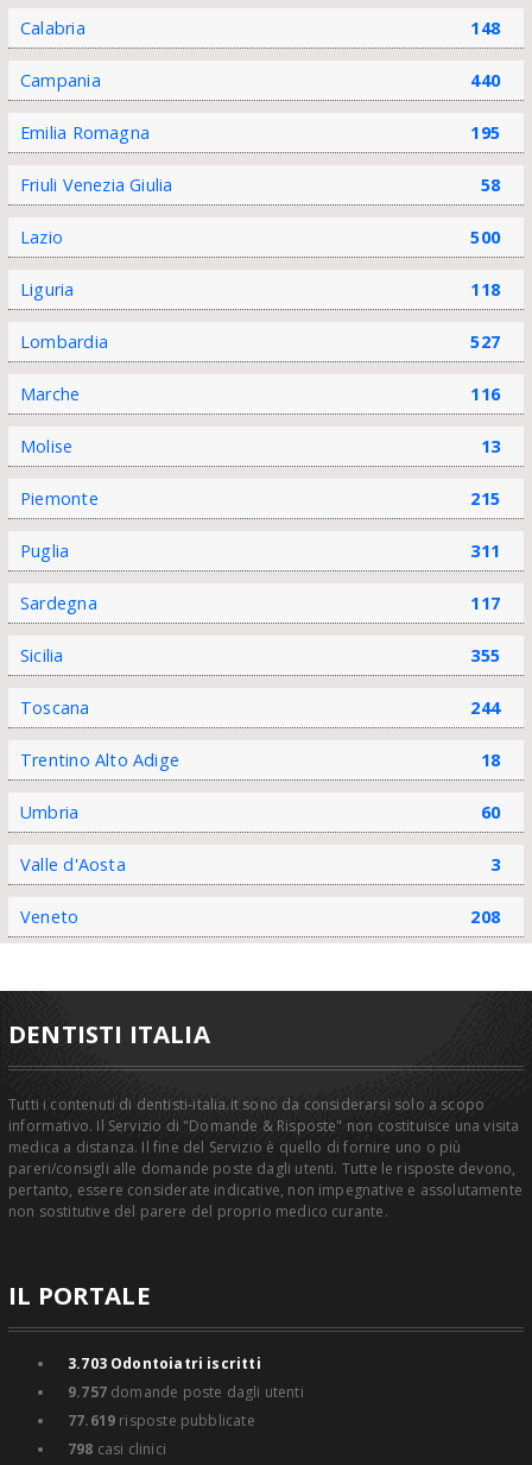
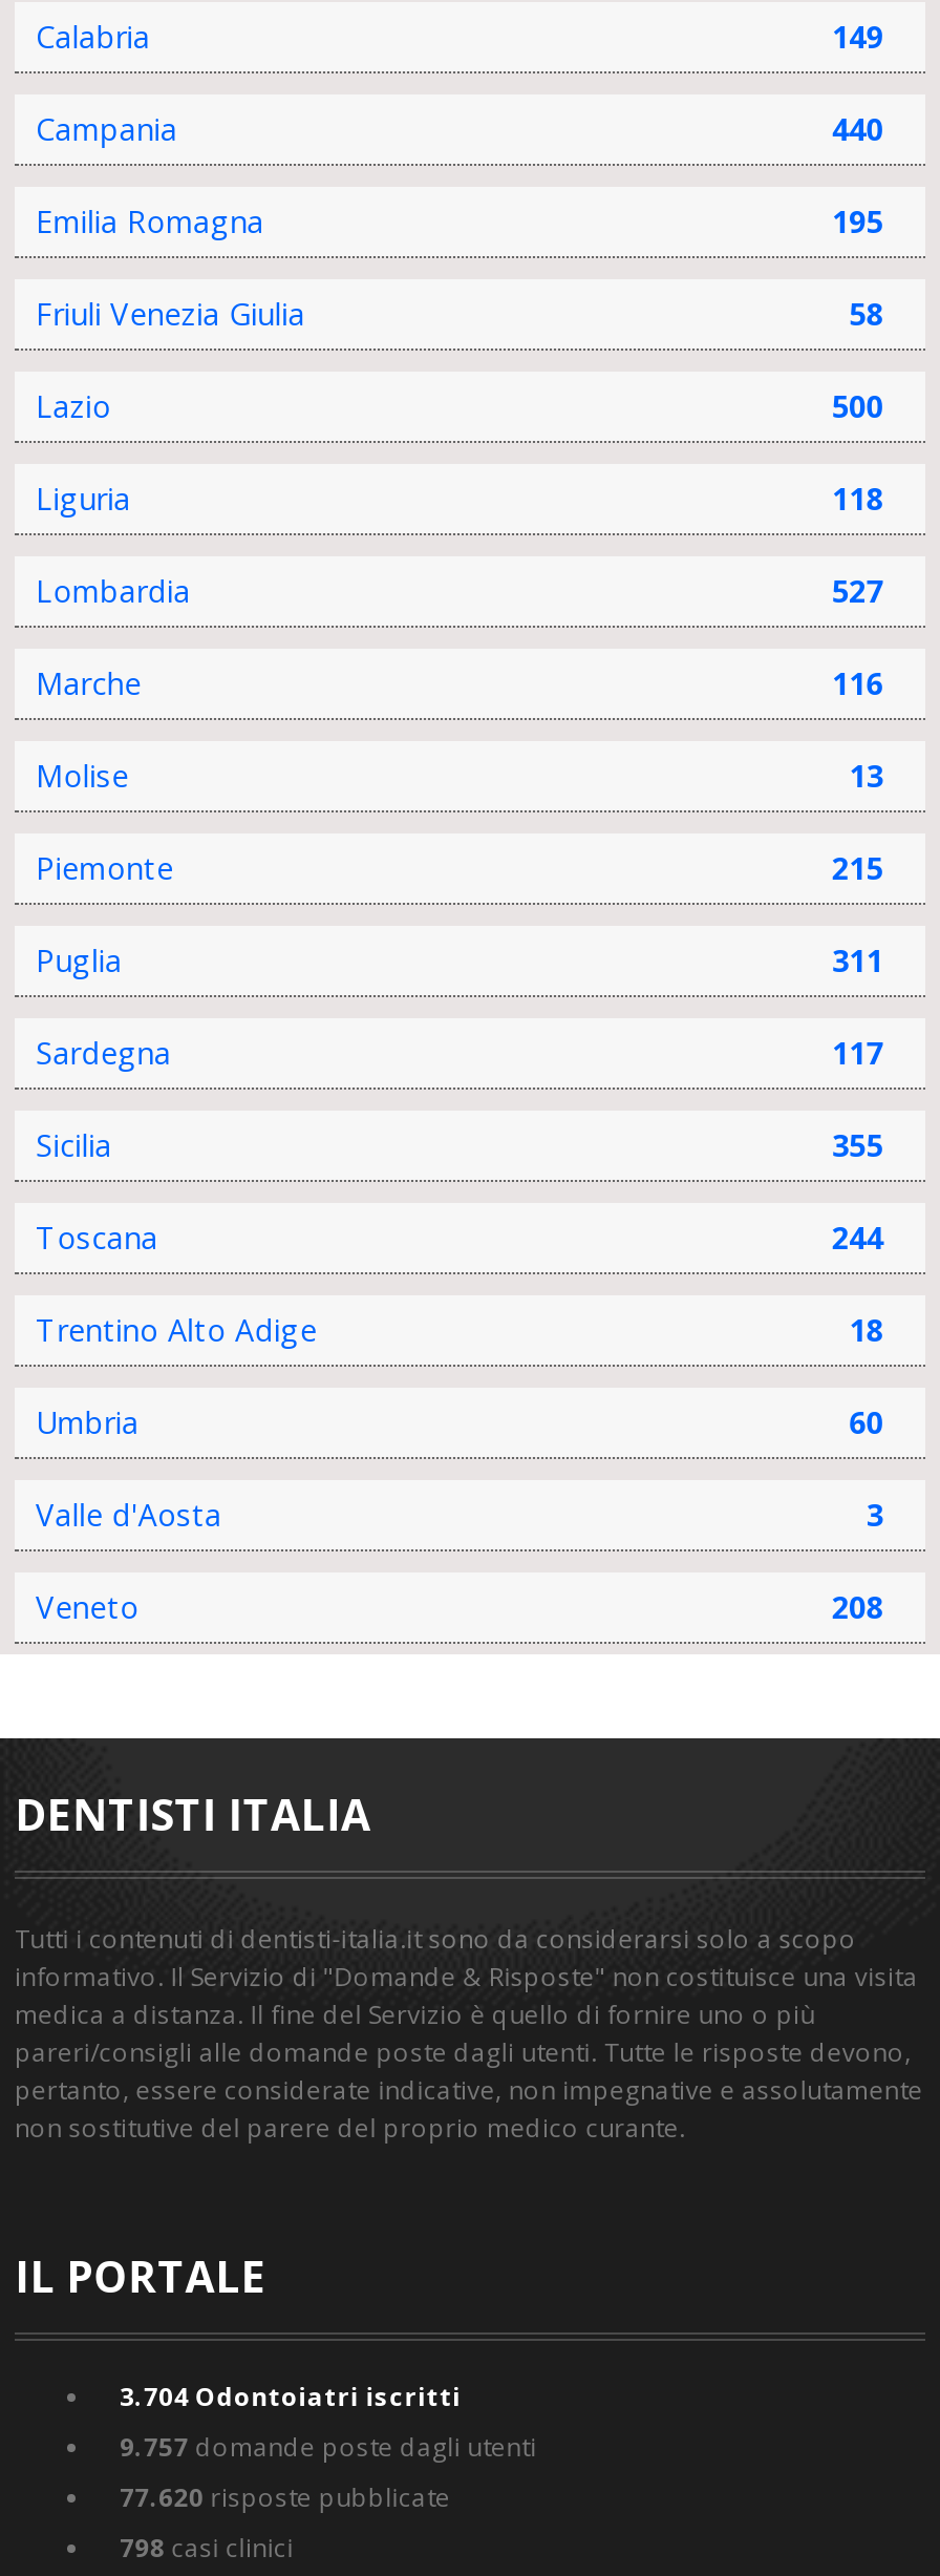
[471,17,500,39] 148 -> [832,17,883,57] 149
[68,1353,261,1374] 3.703 Odontoiatri iscritti -> [120,2379,461,2414] 3.704 Odontoiatri iscritti
[68,1410,255,1431] 77.619 risposte pubblicate -> [120,2479,450,2515] 77.620 risposte pubblicate

